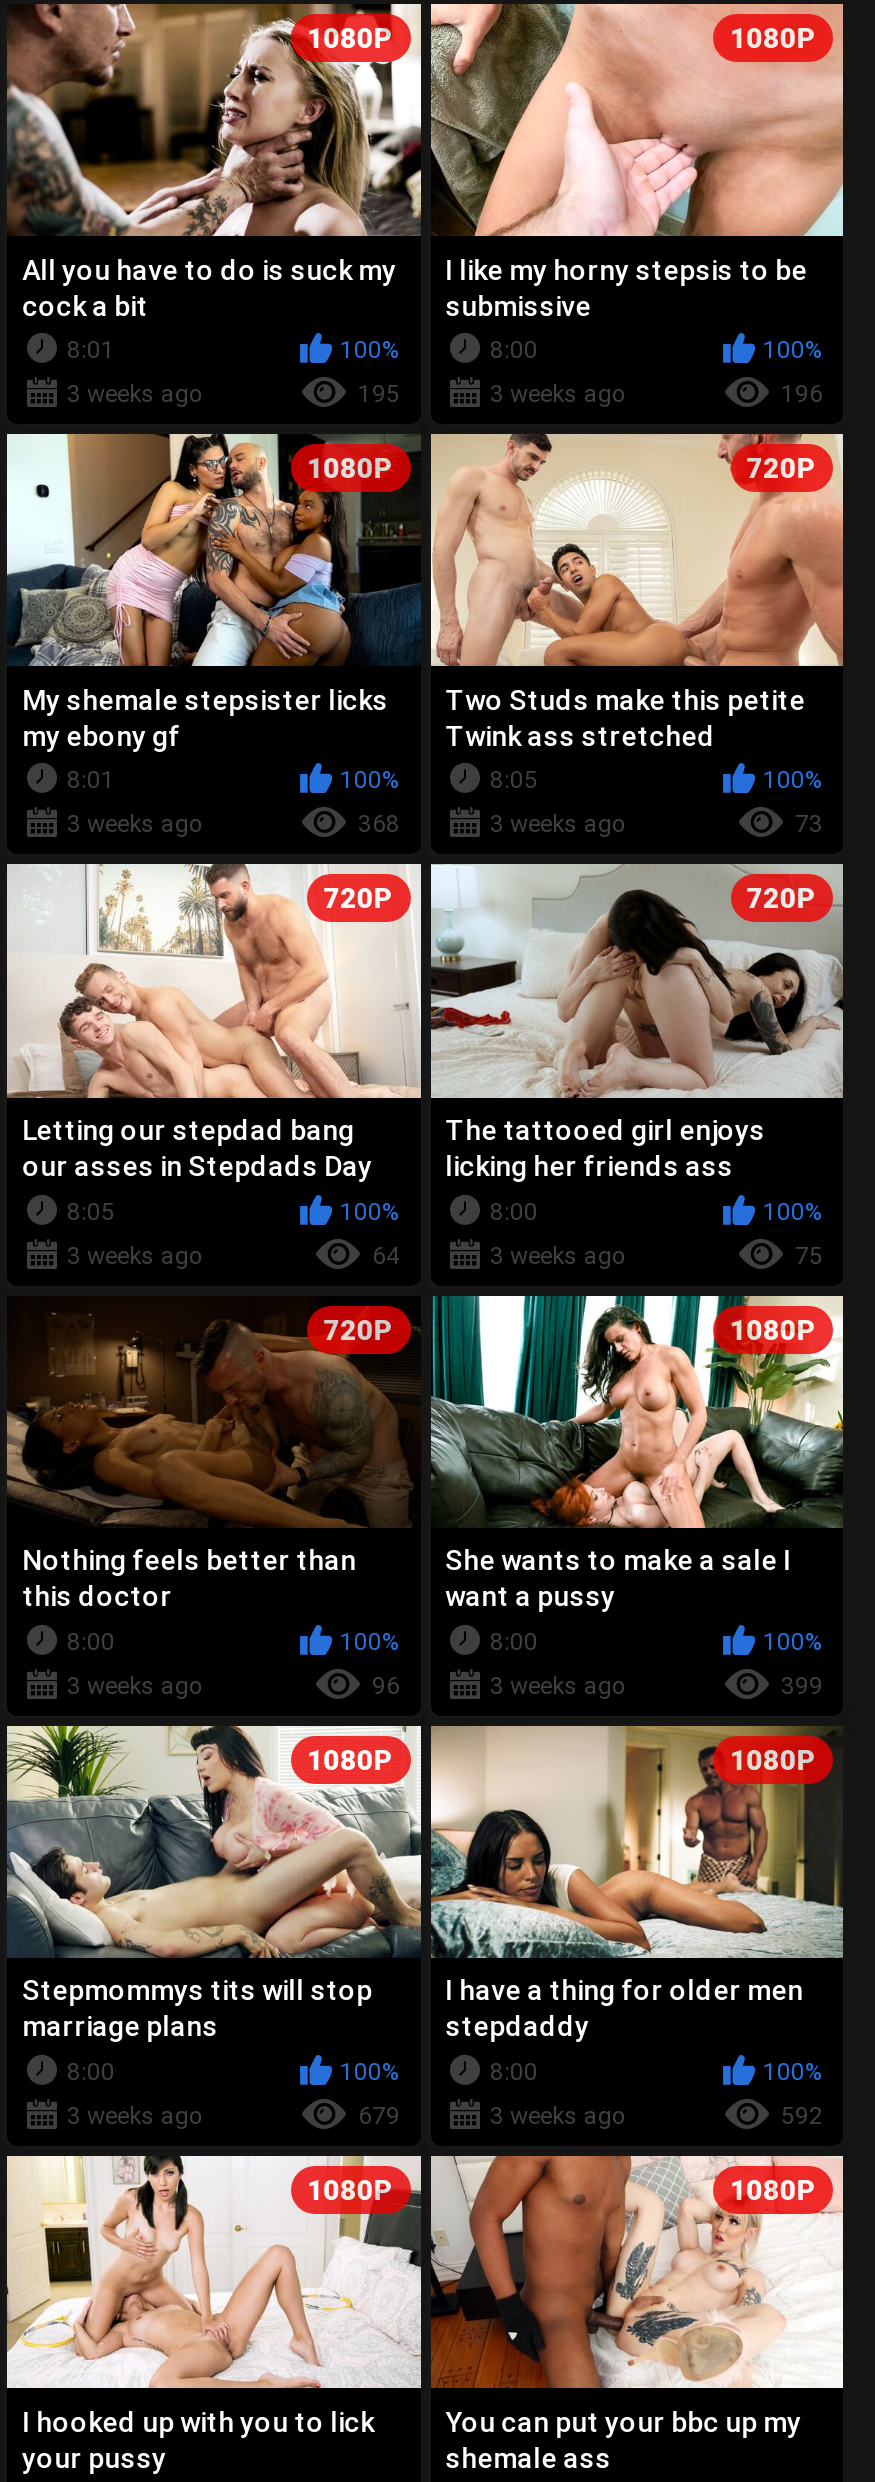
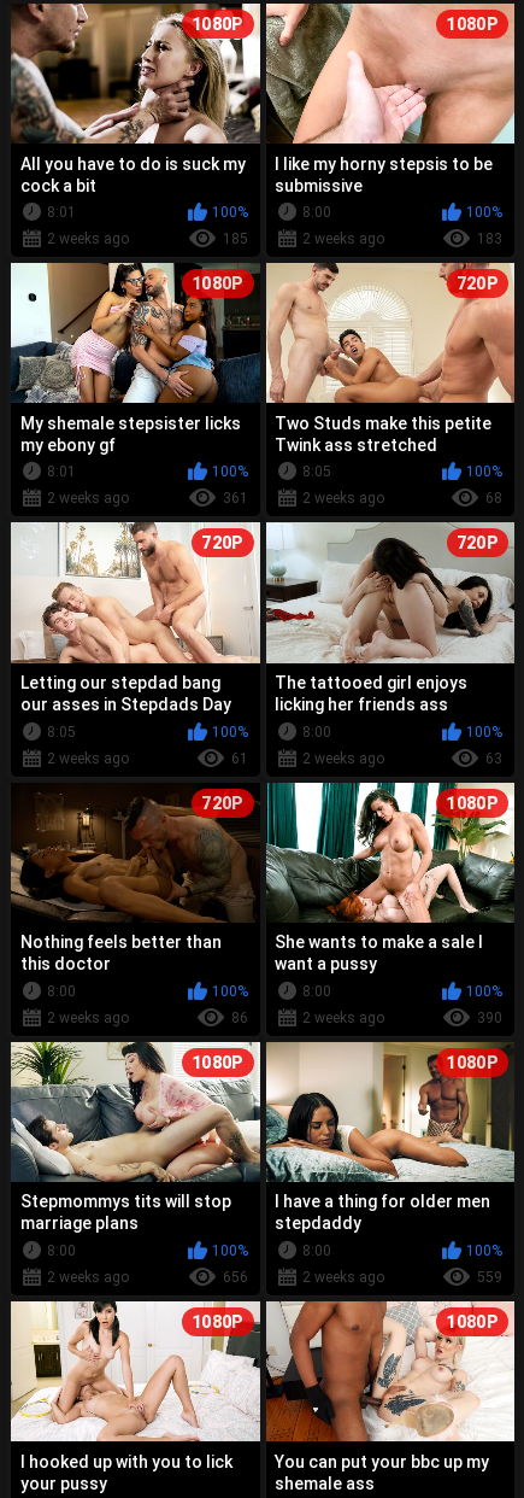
[67,380,203,408] 3 weeks ago -> [47,231,129,247] 2 weeks ago
[358,380,400,408] 195 -> [222,231,248,247] 185
[490,380,626,408] 3 weeks ago -> [302,231,384,247] 2 weeks ago
[781,380,823,408] 196 -> [477,231,502,247] 183
[67,811,203,839] 3 weeks ago -> [47,490,129,507] 2 weeks ago
[358,811,400,839] 368 -> [222,490,248,507] 361
[490,811,626,839] 3 weeks ago -> [302,490,384,507] 2 weeks ago
[795,811,823,839] 73 -> [485,490,502,507] 68
[67,1241,203,1269] 3 weeks ago -> [47,750,129,767] 2 weeks ago
[372,1241,400,1269] 64 -> [231,750,248,767] 61
[490,1241,626,1269] 3 weeks ago -> [302,750,384,767] 2 weeks ago
[795,1241,823,1269] 75 -> [485,750,502,767] 63
[67,1671,203,1699] 3 weeks ago -> [47,1009,129,1026] 2 weeks ago
[372,1671,400,1699] 96 -> [231,1009,248,1026] 86
[490,1671,626,1699] 3 weeks ago -> [302,1009,384,1026] 2 weeks ago
[781,1671,823,1699] 399 -> [477,1009,502,1026] 390
[67,2102,203,2130] 3 weeks ago -> [47,1269,129,1286] 2 weeks ago
[358,2102,400,2130] 679 -> [222,1269,248,1286] 656
[490,2102,626,2130] 3 weeks ago -> [302,1269,384,1286] 2 weeks ago
[781,2102,823,2130] 592 -> [477,1269,502,1286] 559

